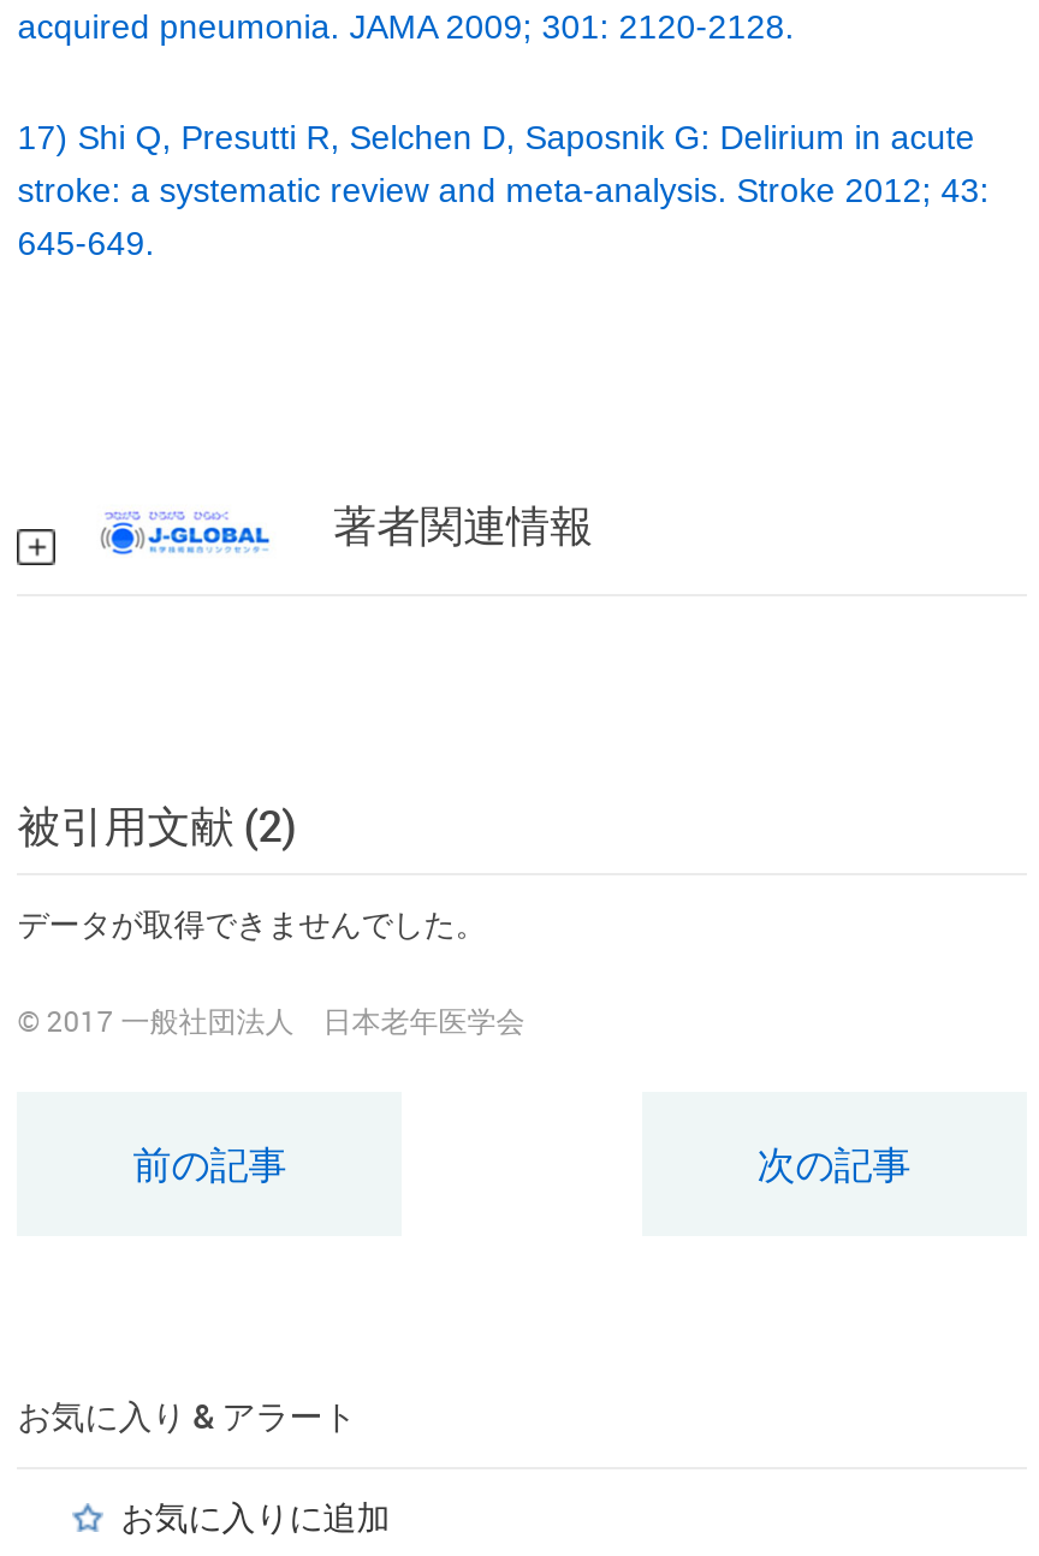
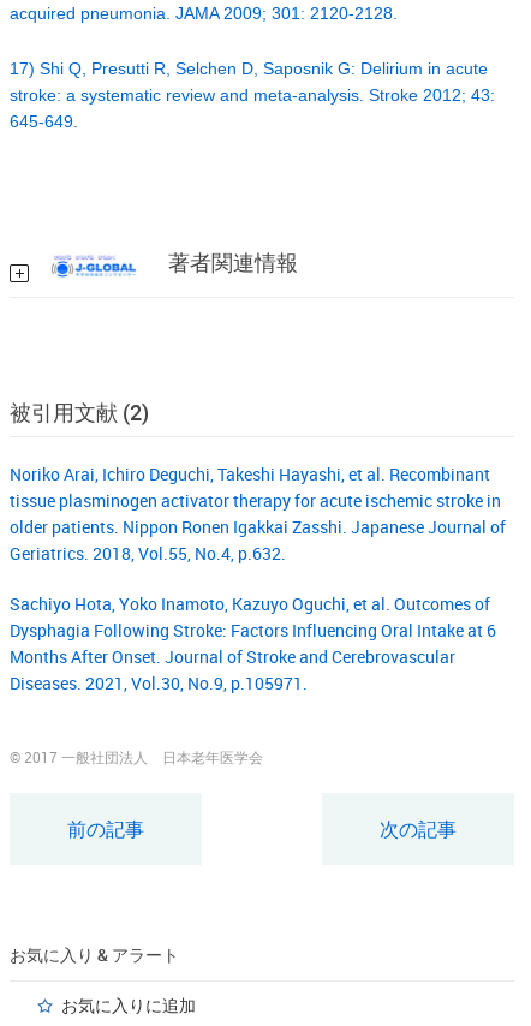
[18,902,487,945] データが取得できませんでした。 -> [10,463,506,694] Noriko Arai, Ichiro Deguchi, Takeshi Hayashi, et al. Recombinant | tissue plasminogen activator therapy for acute ischemic stroke in | older patients. Nippon Ronen Igakkai Zasshi. Japanese Journal of | Geriatrics. 2018, Vol.55, No.4, p.632. | Sachiyo Hota, Yoko Inamoto, Kazuyo Oguchi, et al. Outcomes of | Dysphagia Following Stroke: Factors Influencing Oral Intake at 6 | Months After Onset. Journal of Stroke and Cerebrovascular | Diseases. 2021, Vol.30, No.9, p.105971.

